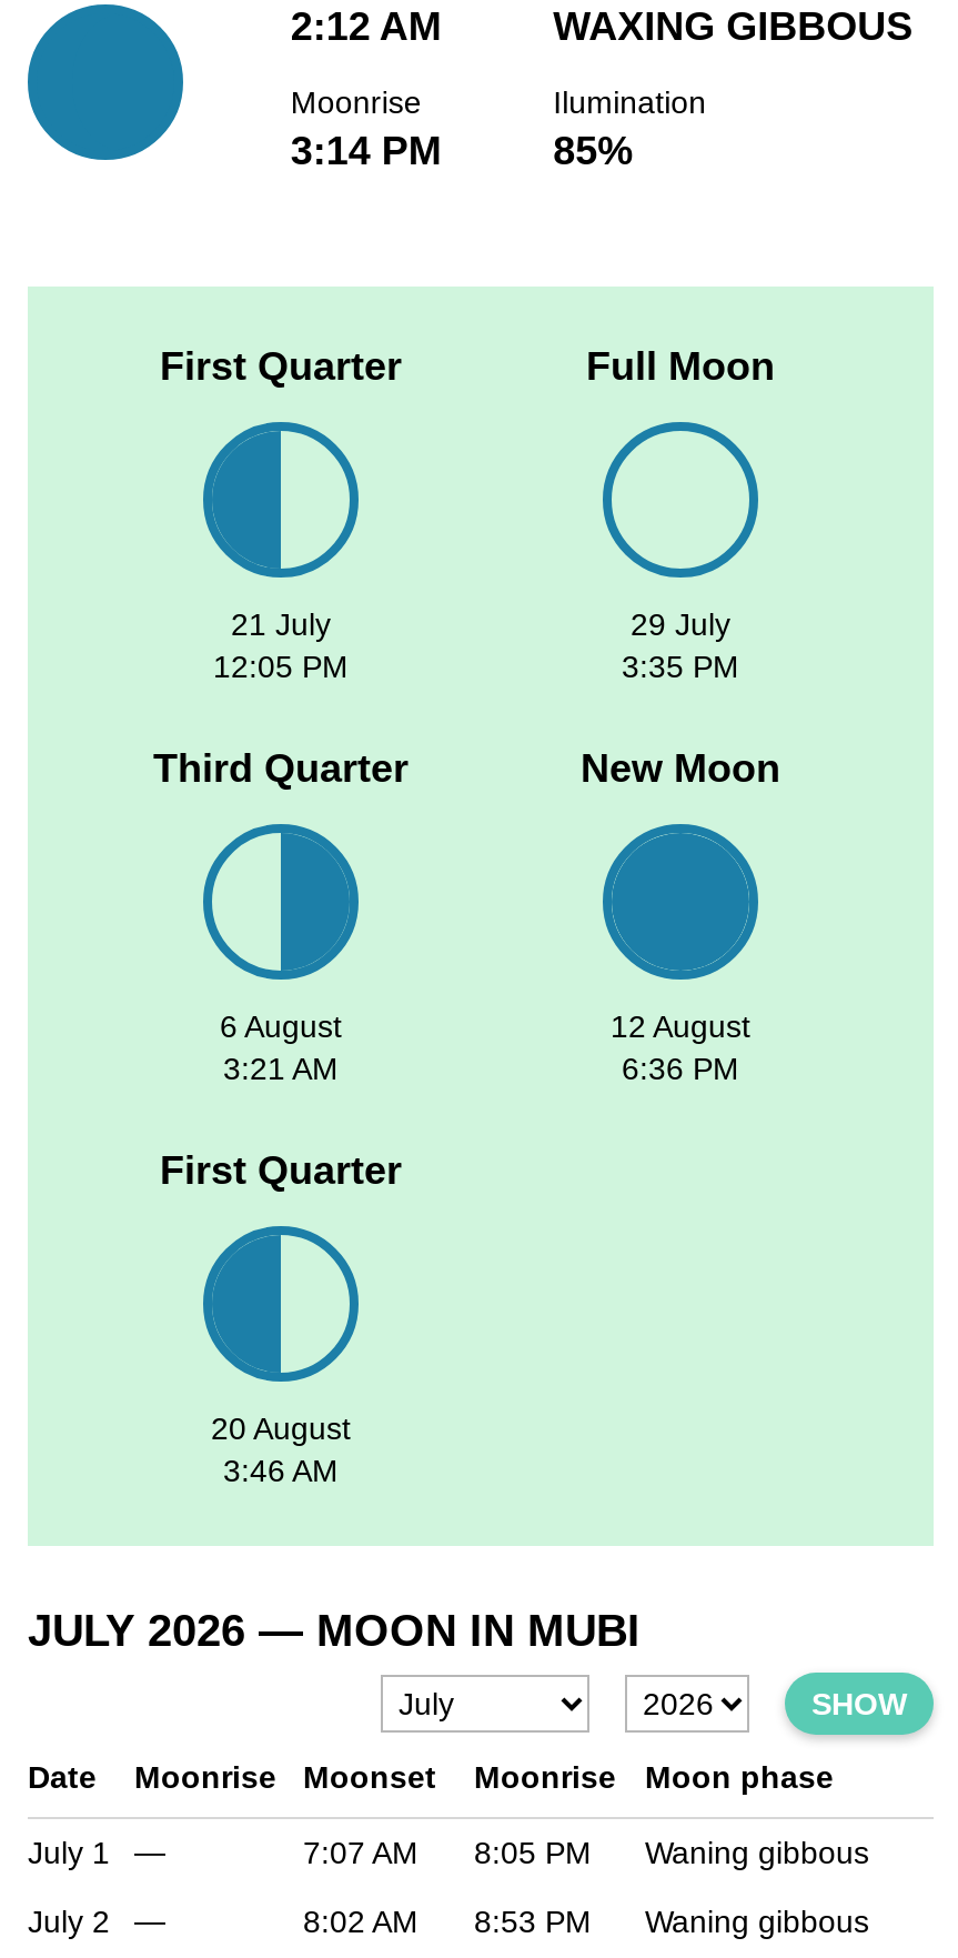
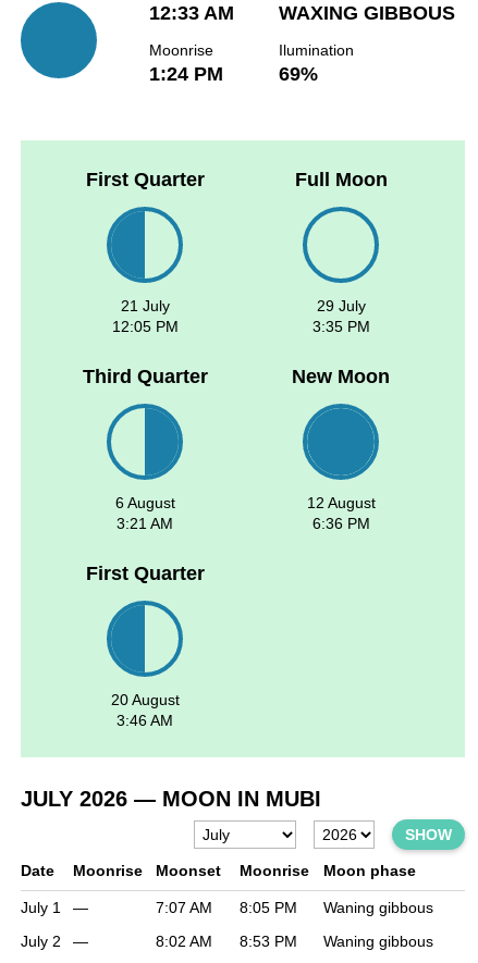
[290,5,441,49] 2:12 AM -> [149,2,234,24] 12:33 AM
[290,129,441,174] 3:14 PM -> [149,63,224,85] 1:24 PM
[553,129,633,174] 85% -> [278,63,318,85] 69%

